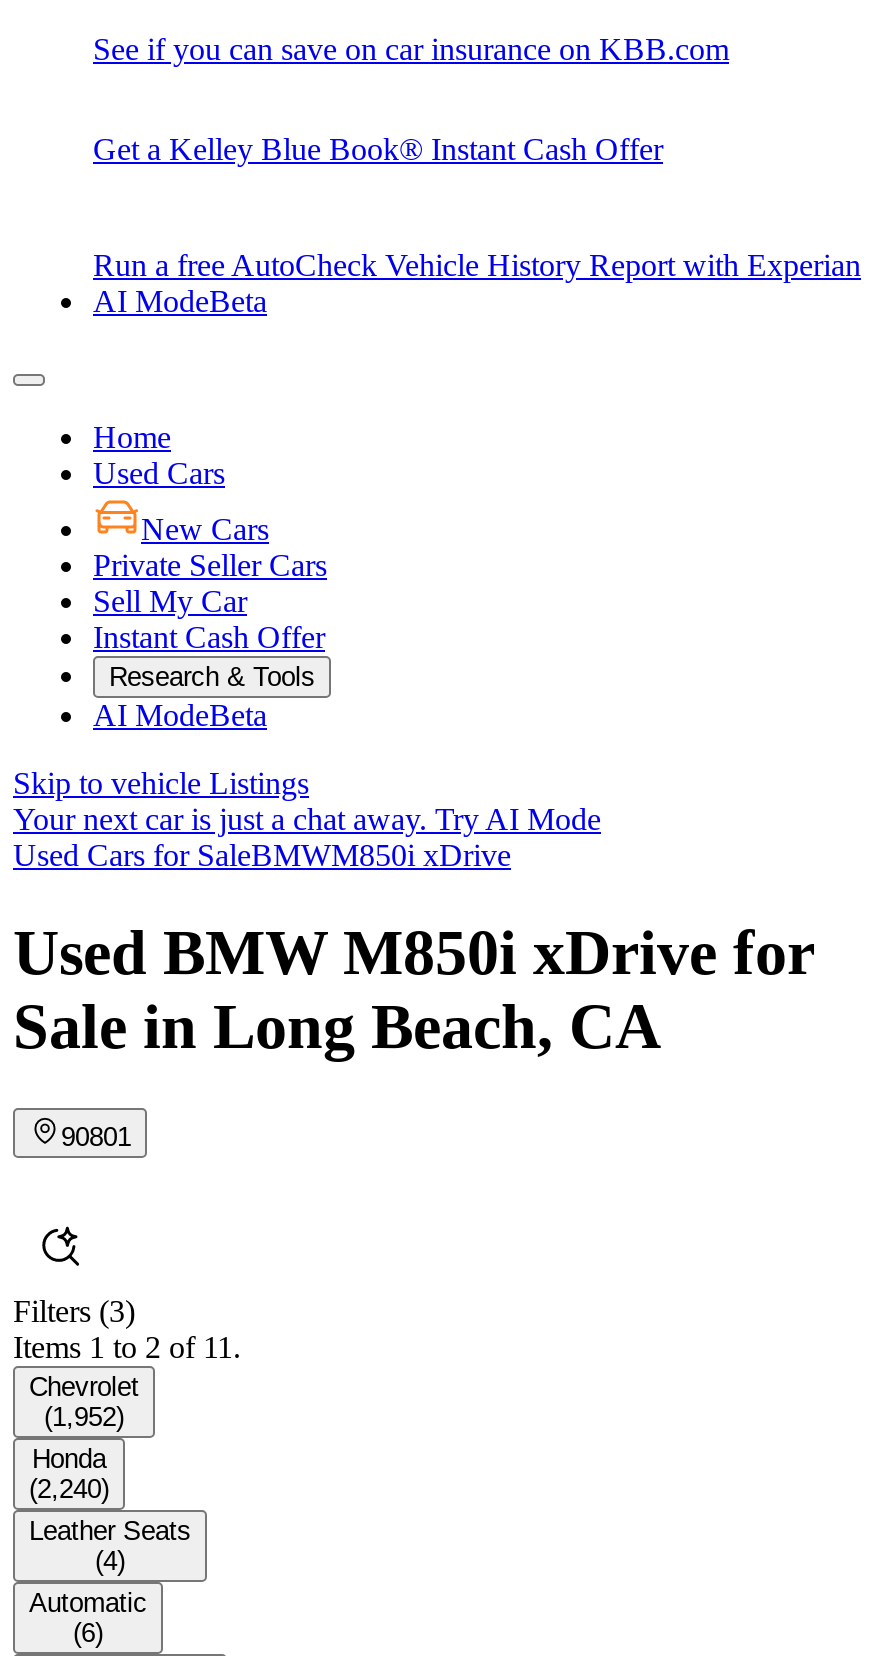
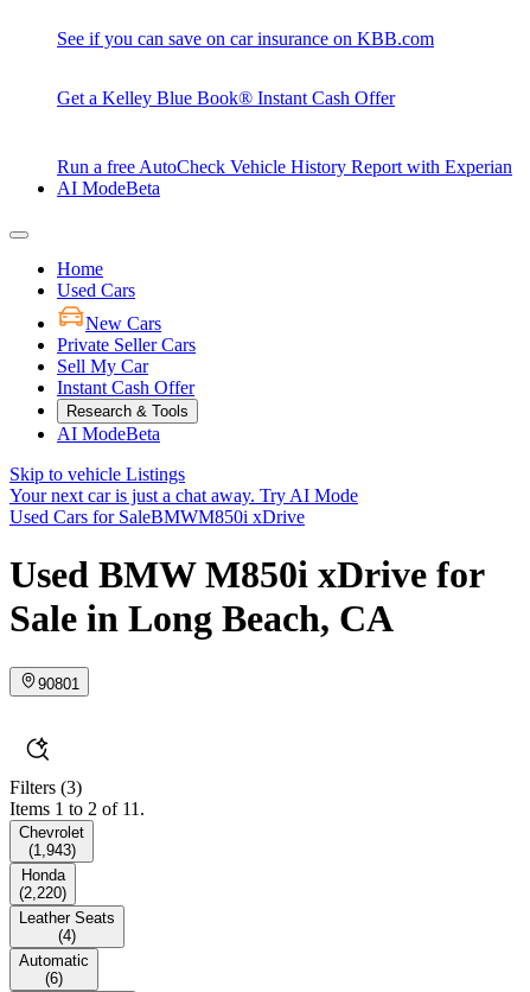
[44,1402,124,1432] (1,952) -> [28,841,75,859] (1,943)
[29,1474,109,1504] (2,240) -> [19,884,66,902] (2,220)

